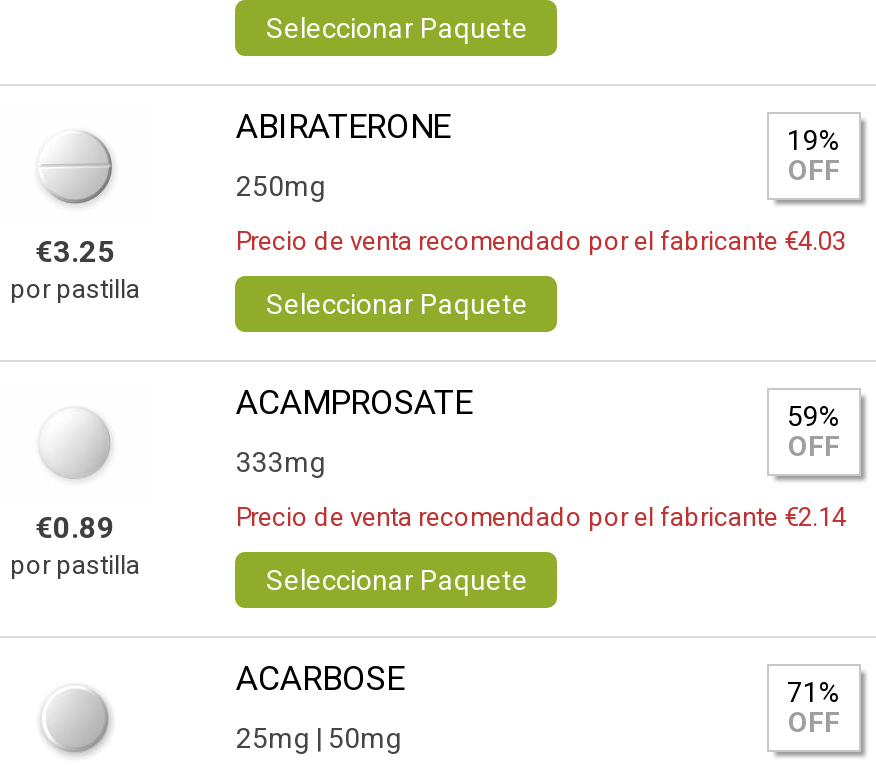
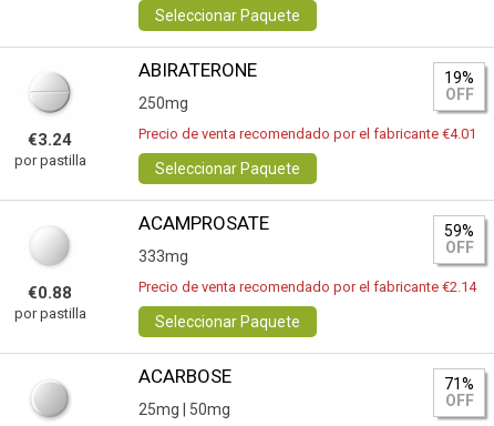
[35,234,115,270] €3.25 -> [28,130,72,150] €3.24
[236,226,846,256] Precio de venta recomendado por el fabricante €4.03 -> [139,125,477,142] Precio de venta recomendado por el fabricante €4.01
[35,510,115,546] €0.89 -> [28,283,72,303] €0.88

